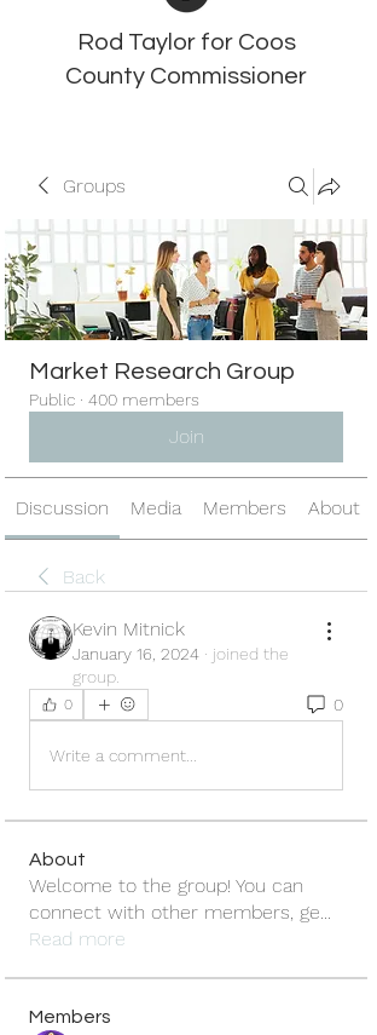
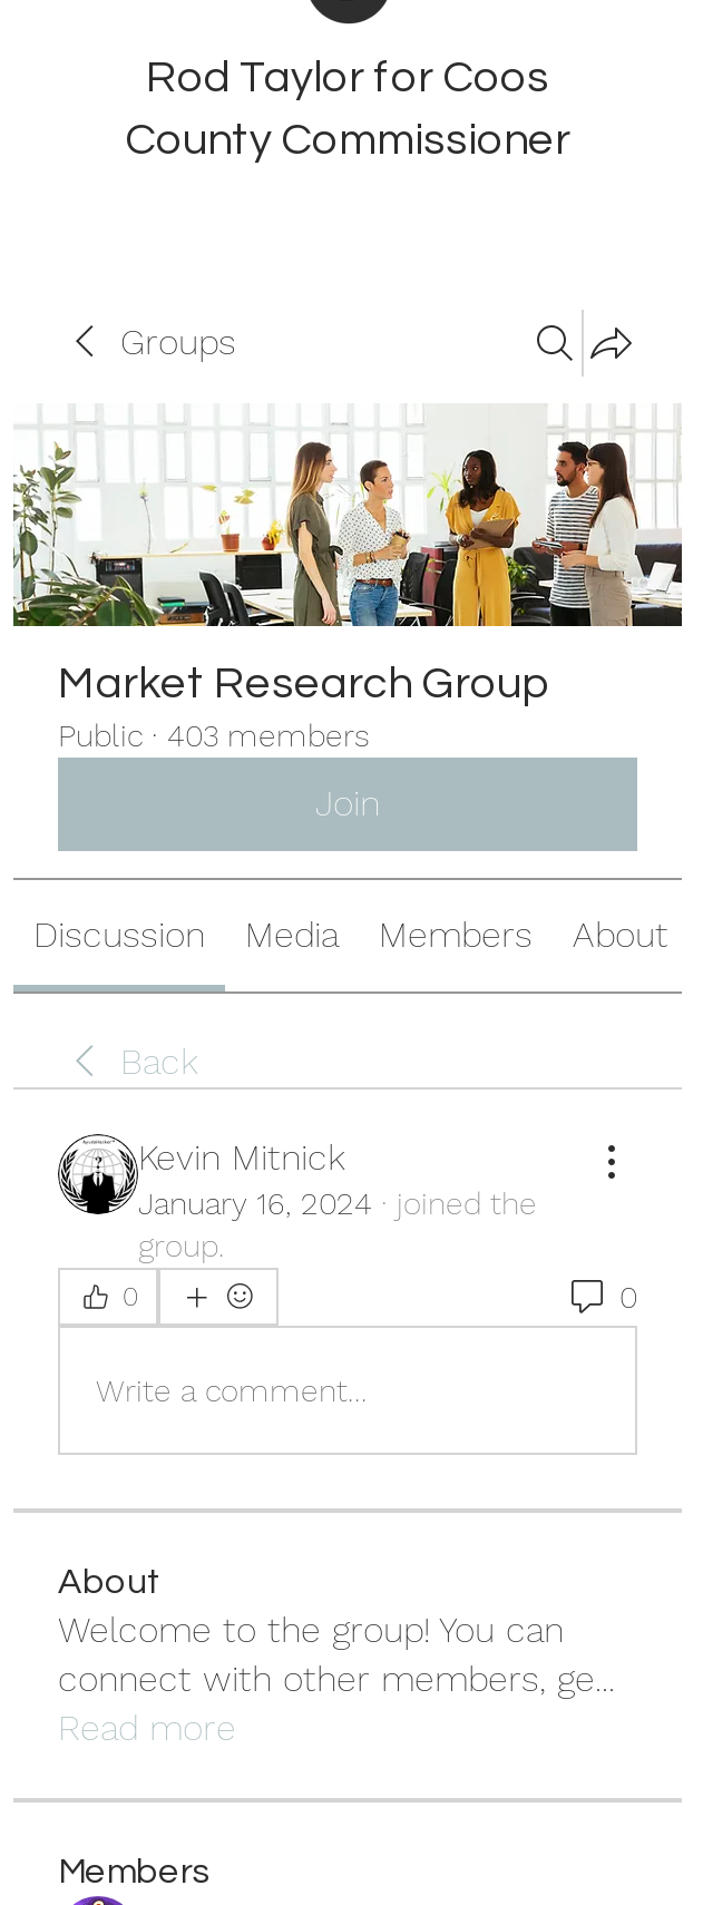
[29,390,199,409] Public · 400 members -> [58,717,370,753] Public · 403 members

